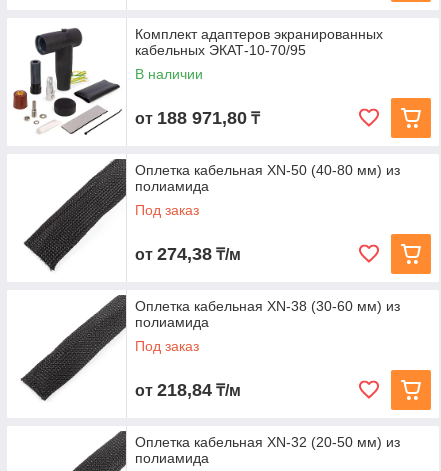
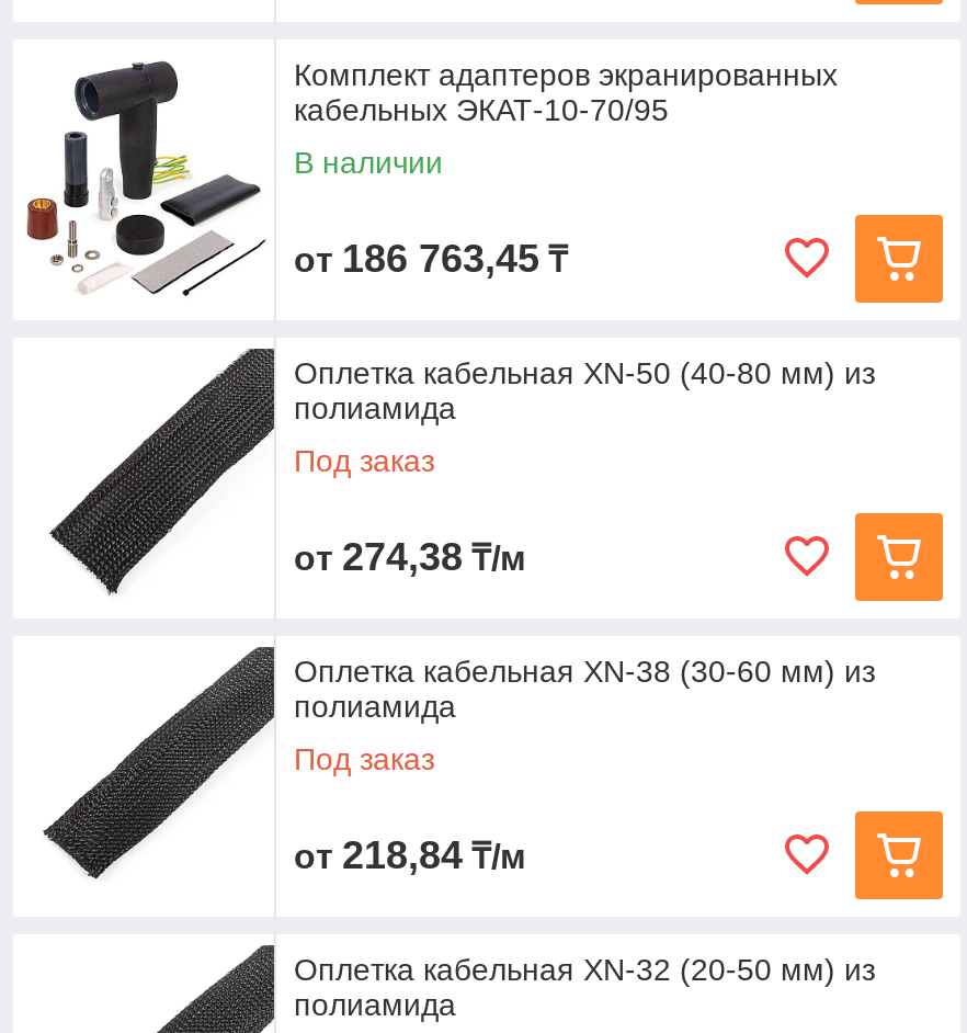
[135,108,260,128] от 188 971,80 ₸ -> [294,237,568,281] от 186 763,45 ₸

